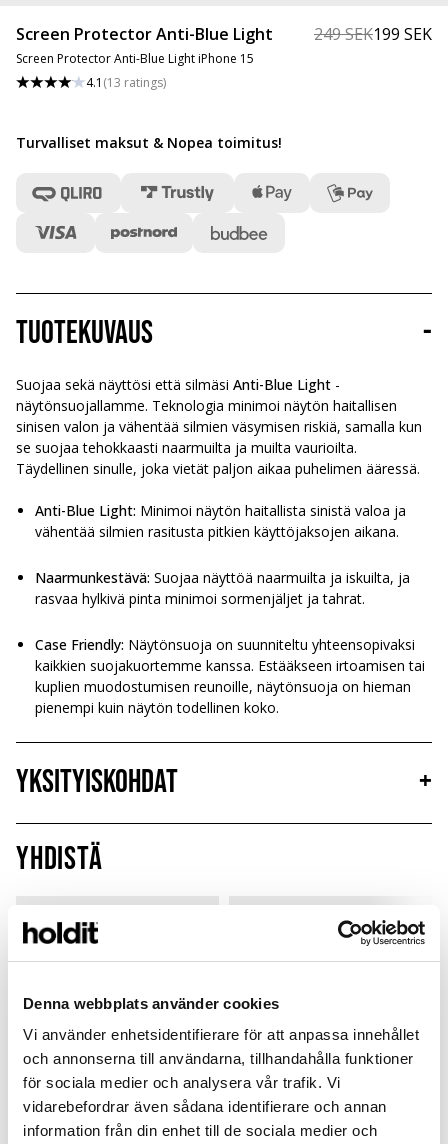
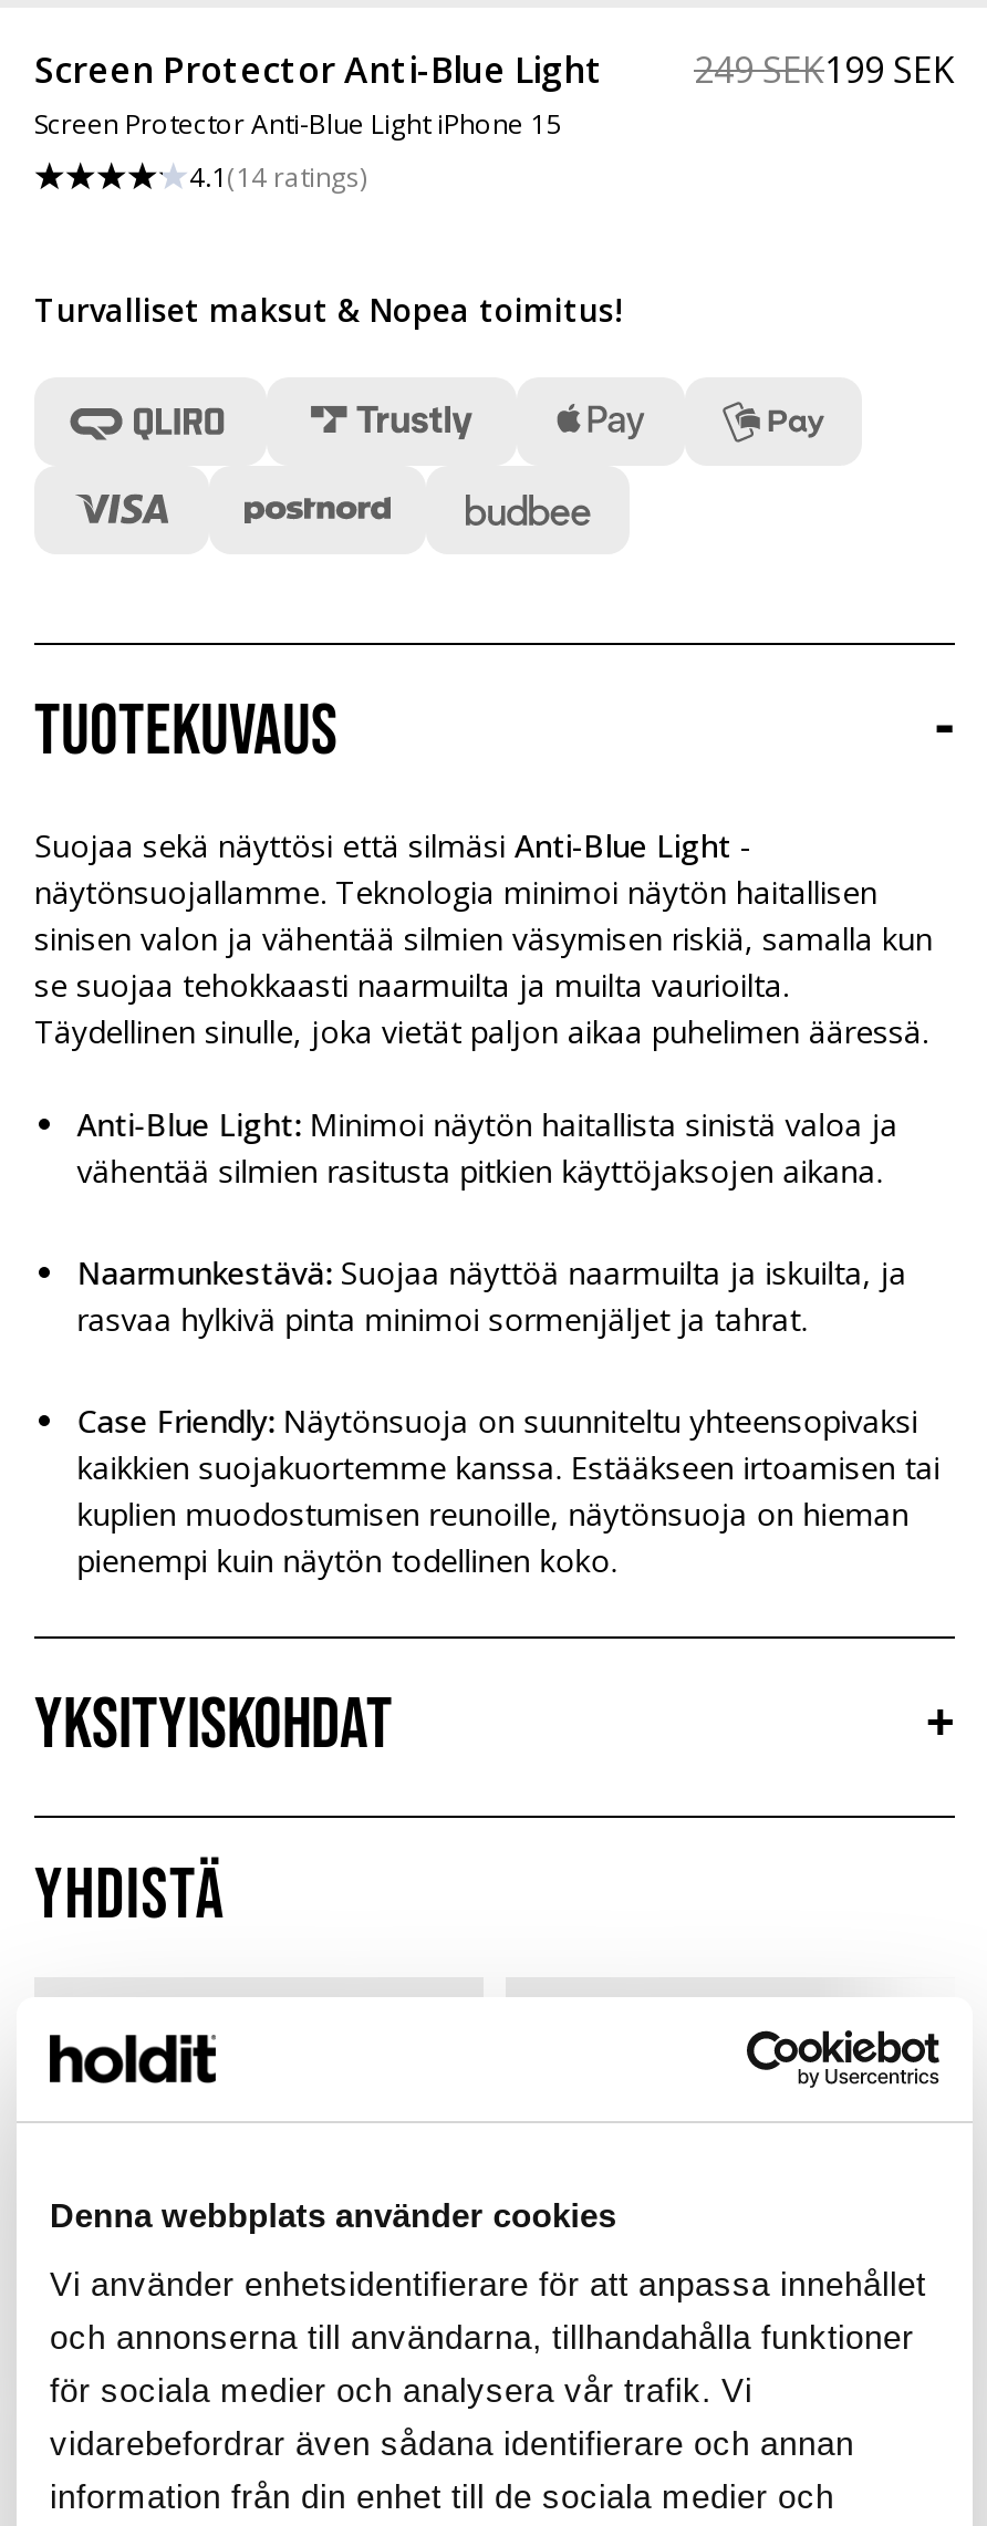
[86,74,166,91] 4.1 (13 ratings) -> [189,158,366,196] 4.1 (14 ratings)

